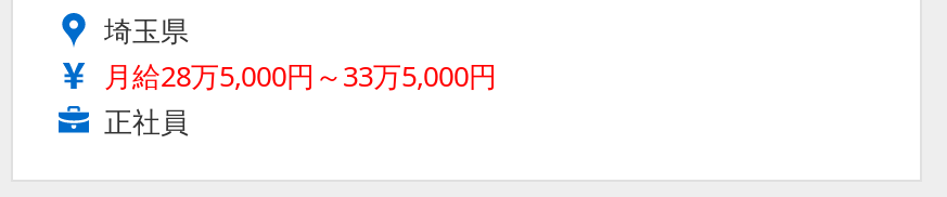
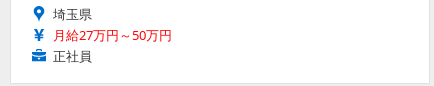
[104,57,497,96] 月給28万5,000円～33万5,000円 -> [53,26,172,44] 月給27万円～50万円

